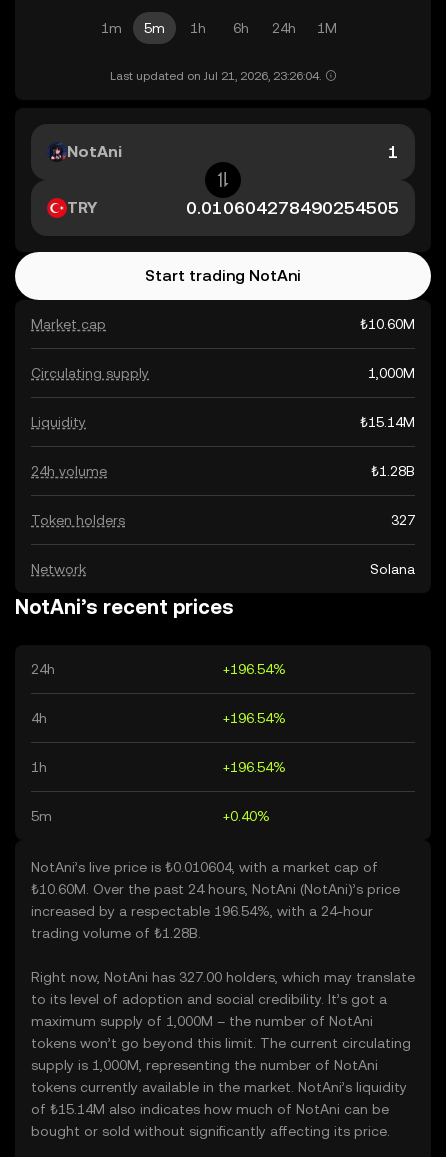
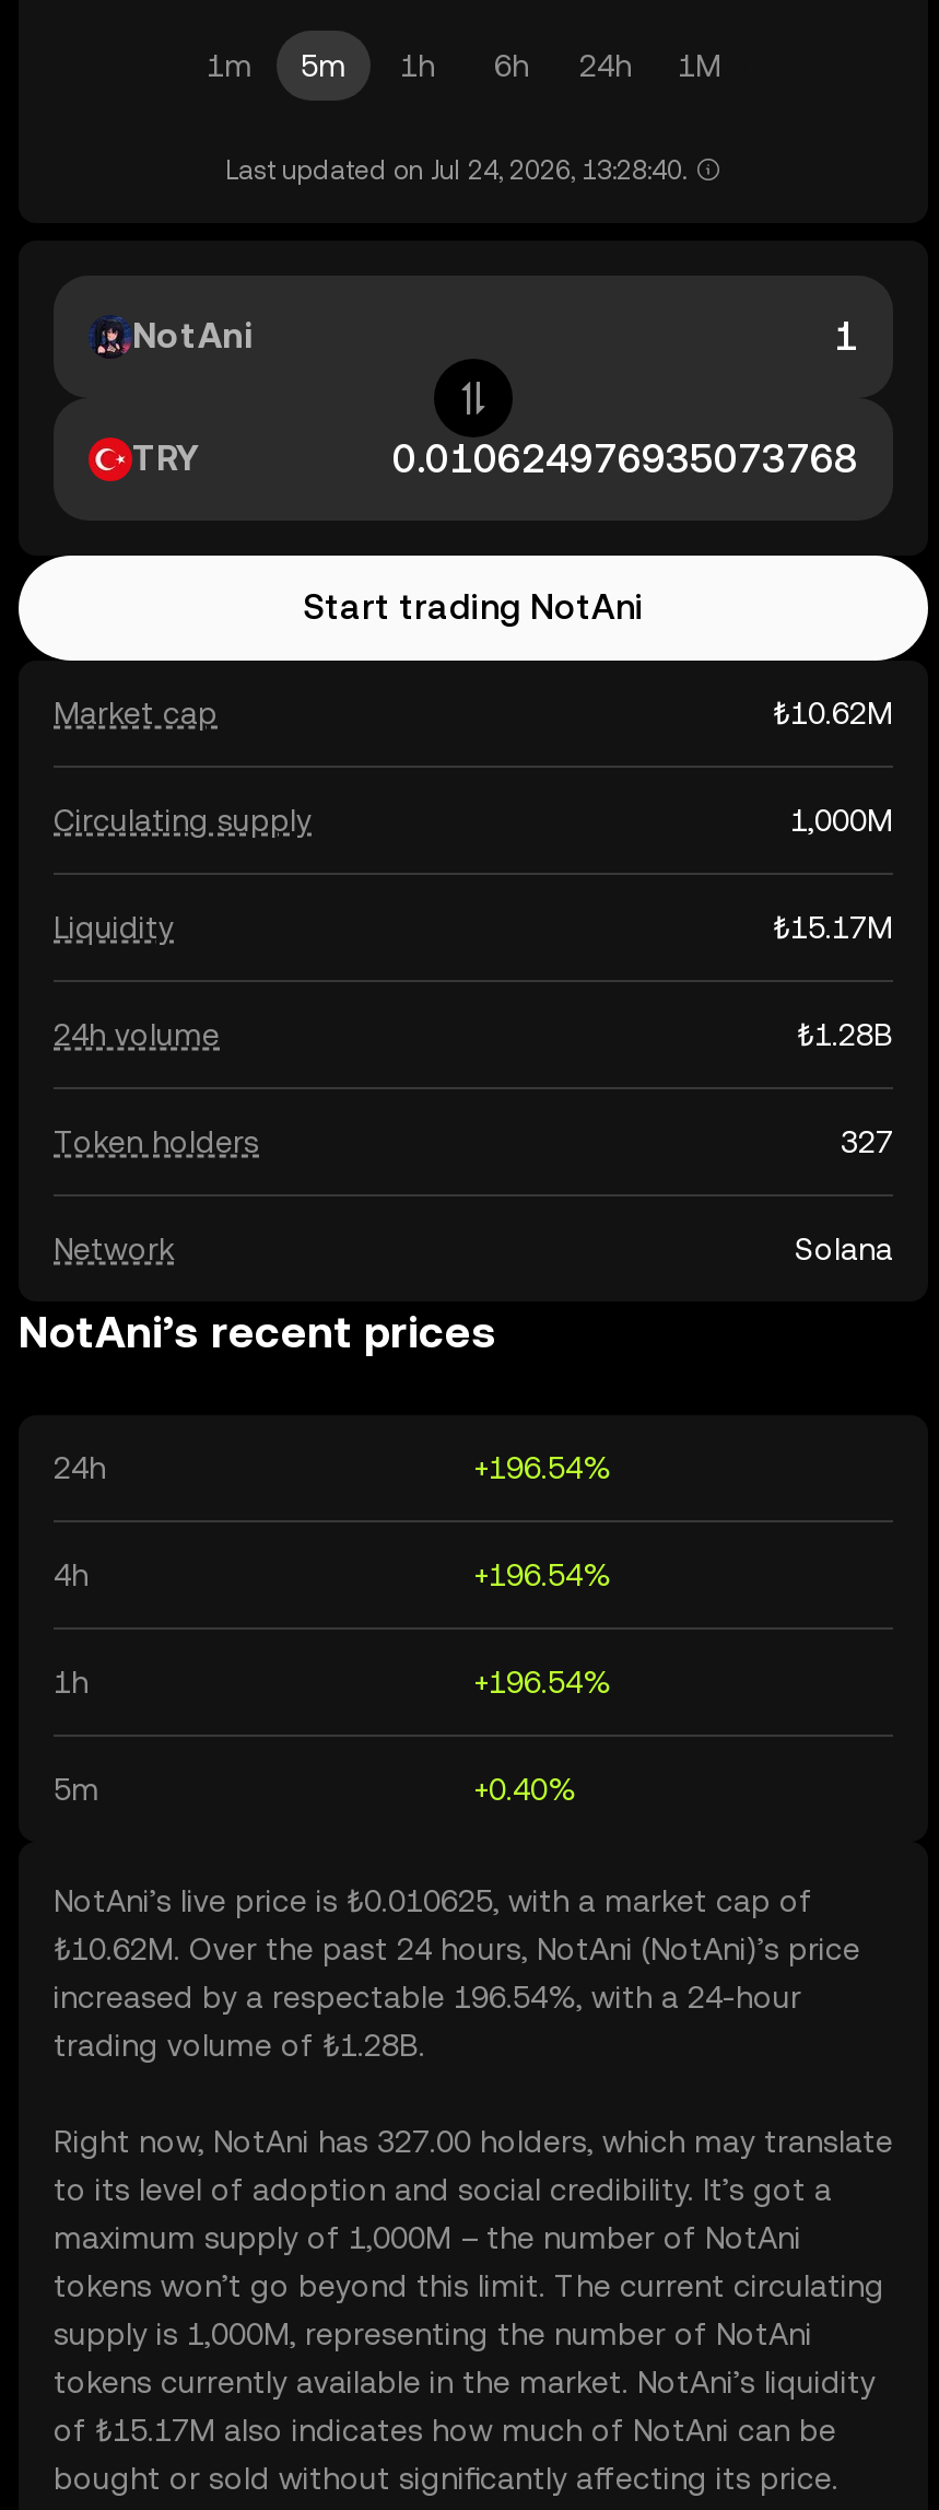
[109,69,320,83] Last updated on Jul 21, 2026, 23:26:04. -> [225,155,686,186] Last updated on Jul 24, 2026, 13:28:40.
[360,316,415,332] ₺10.60M -> [773,696,893,731] ₺10.62M
[360,414,415,430] ₺15.14M -> [773,910,893,945] ₺15.17M
[31,859,378,875] NotAni’s live price is ₺0.010604, with a market cap of -> [54,1883,812,1918] NotAni’s live price is ₺0.010625, with a market cap of
[31,881,400,897] ₺10.60M. Over the past 24 hours, NotAni (NotAni)’s price -> [54,1931,860,1966] ₺10.62M. Over the past 24 hours, NotAni (NotAni)’s price
[31,1101,389,1117] of ₺15.14M also indicates how much of NotAni can be -> [54,2413,836,2448] of ₺15.17M also indicates how much of NotAni can be

